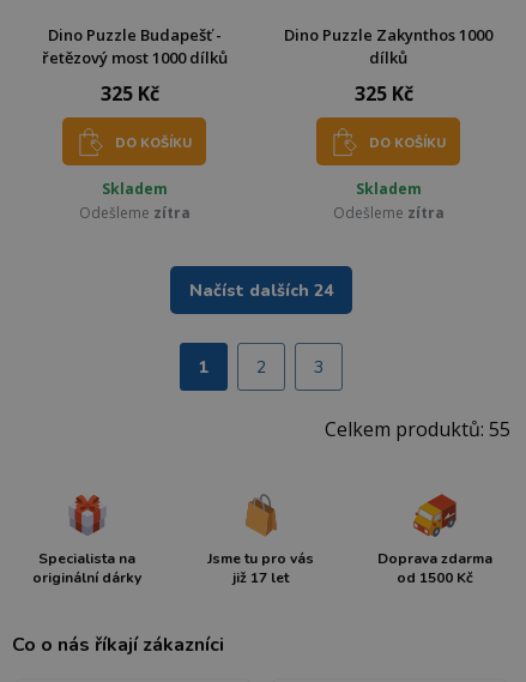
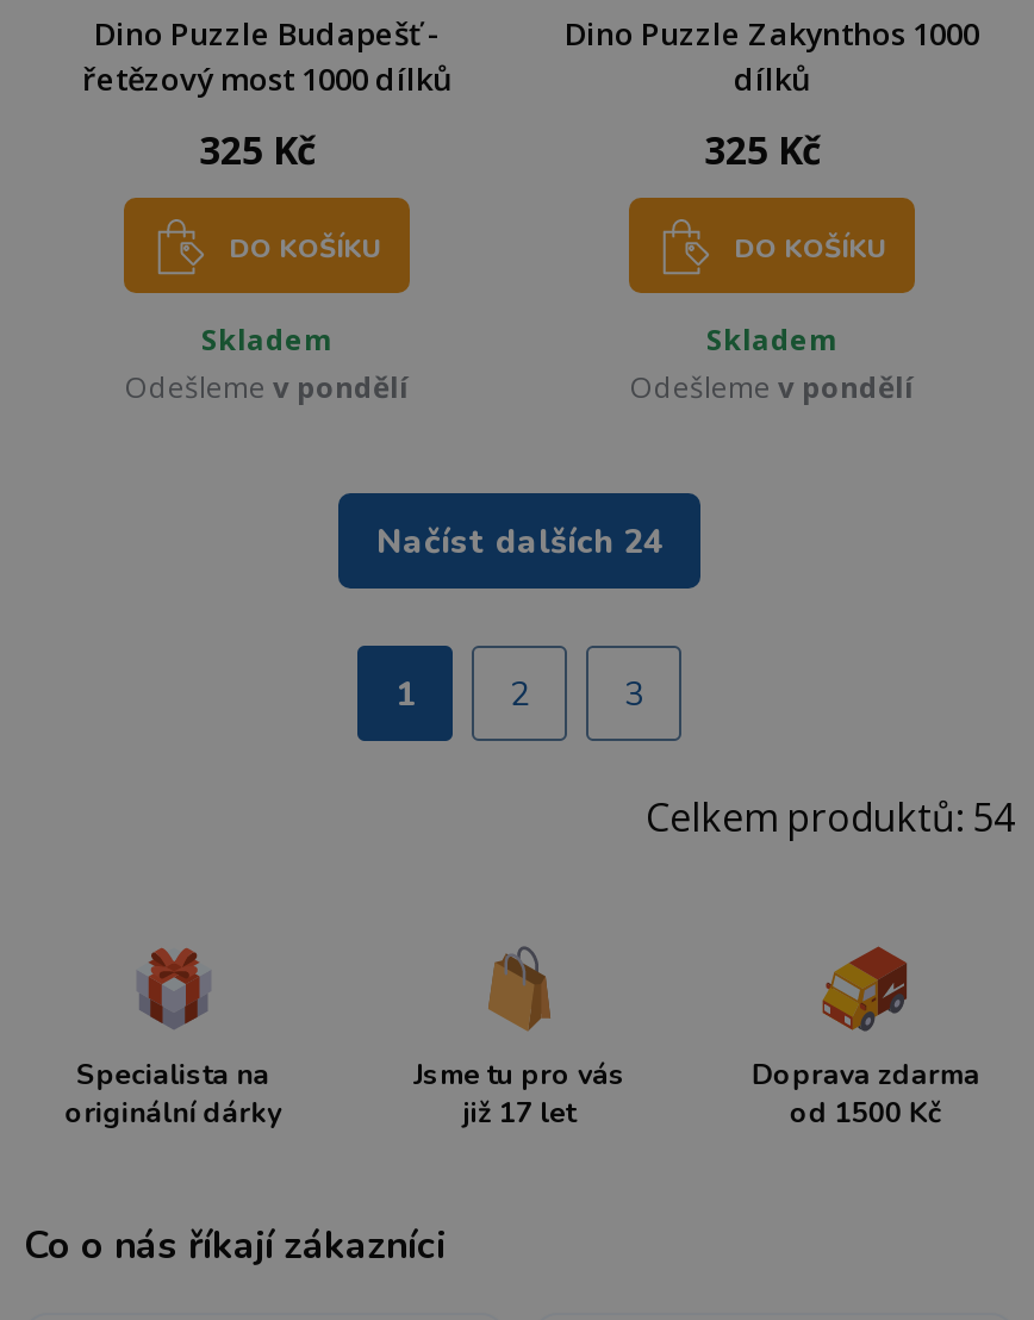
[78,203,190,223] Odešleme zítra -> [125,368,409,408] Odešleme v pondělí
[332,203,444,223] Odešleme zítra -> [630,368,914,408] Odešleme v pondělí
[325,416,510,443] Celkem produktů: 55 -> [646,792,1015,844] Celkem produktů: 54

